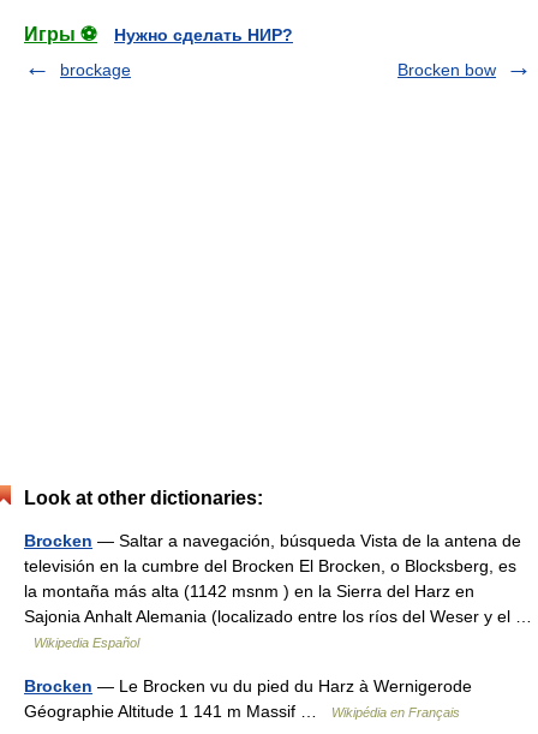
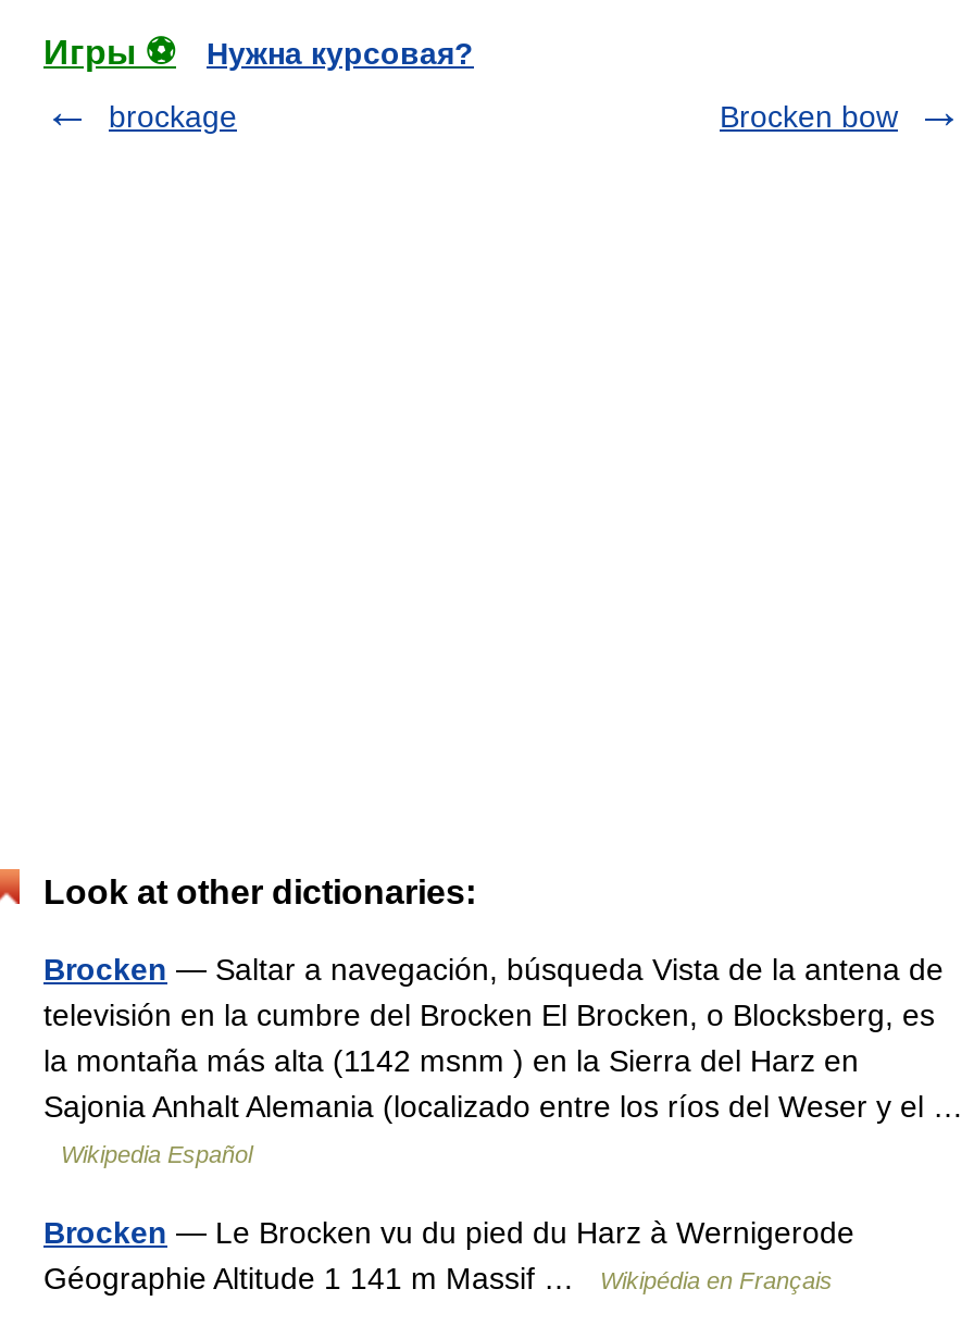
[114,25,293,44] Нужно сделать НИР? -> [207,36,474,71] Нужна курсовая?

